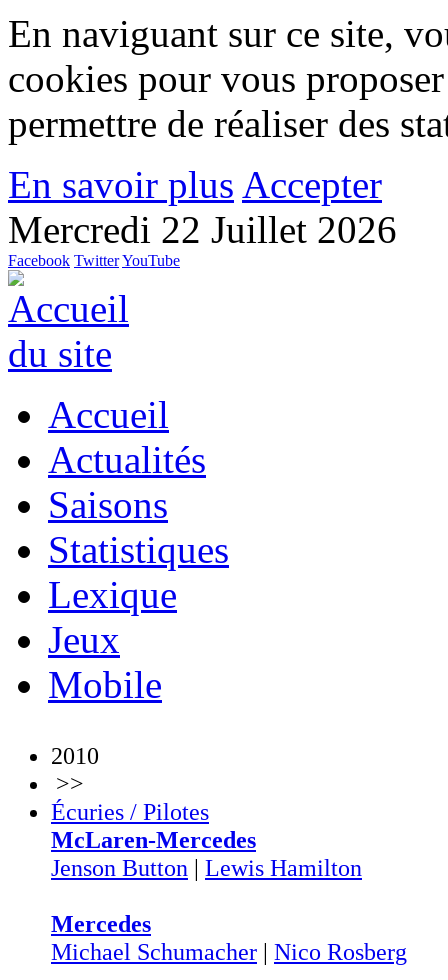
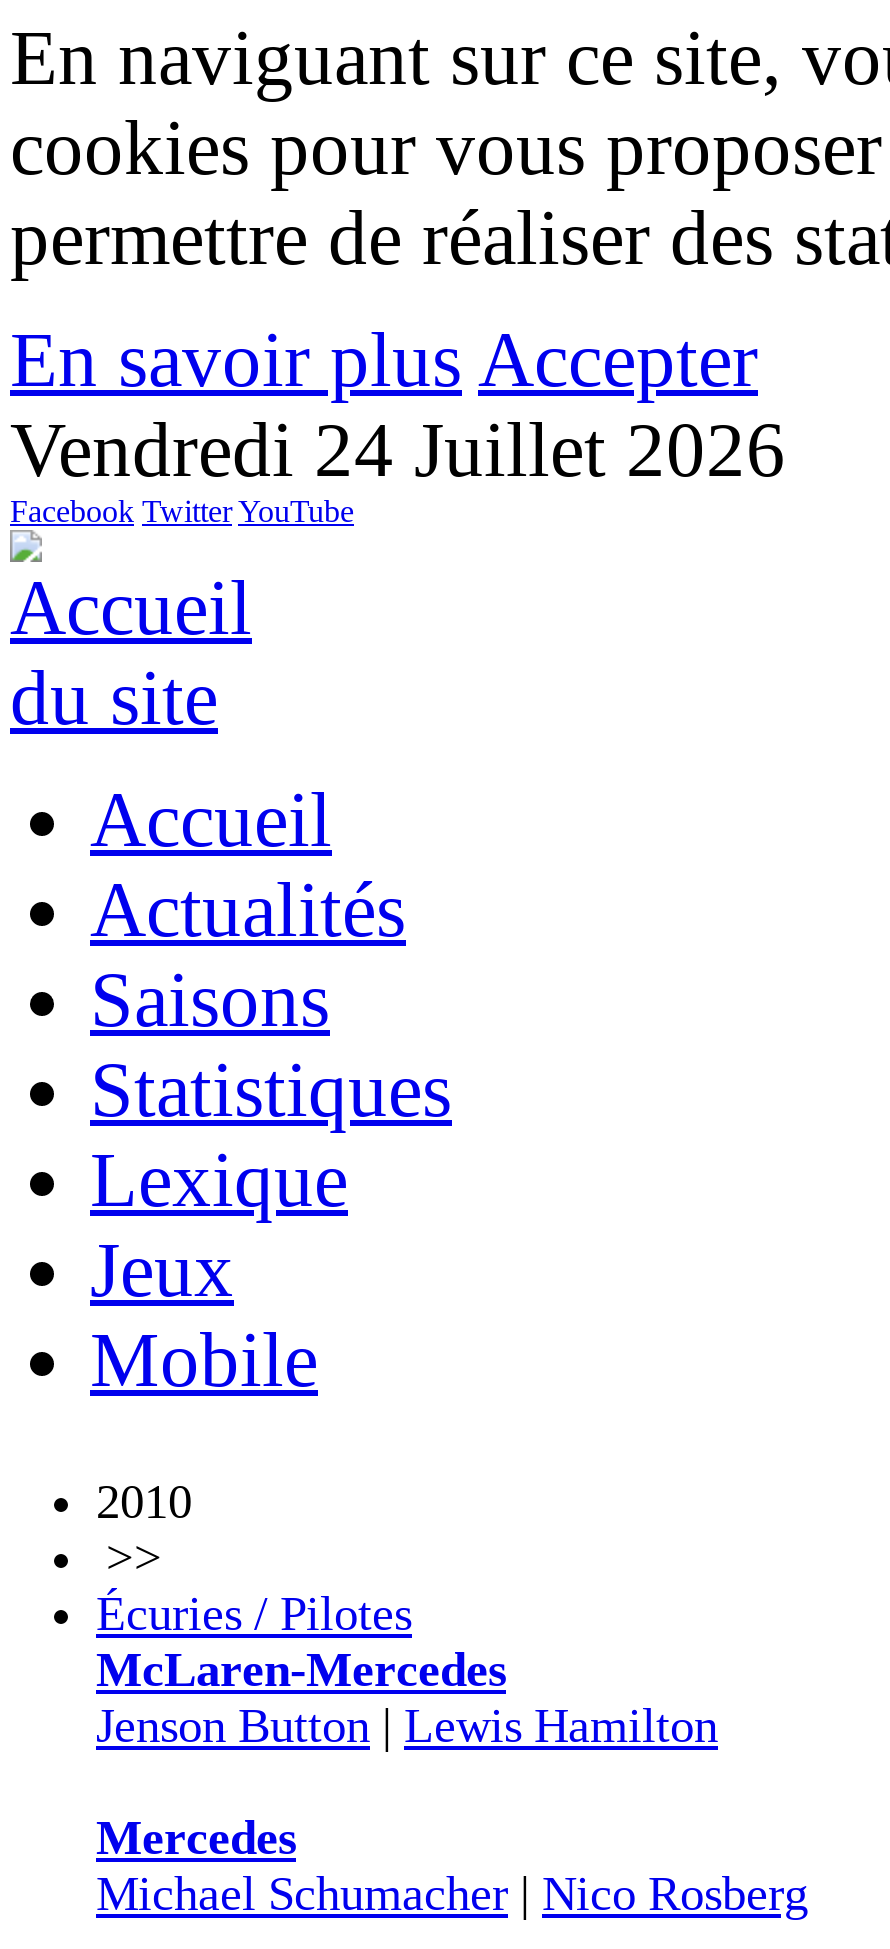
[8,208,397,251] Mercredi 22 Juillet 2026 -> [10,406,786,492] Vendredi 24 Juillet 2026

